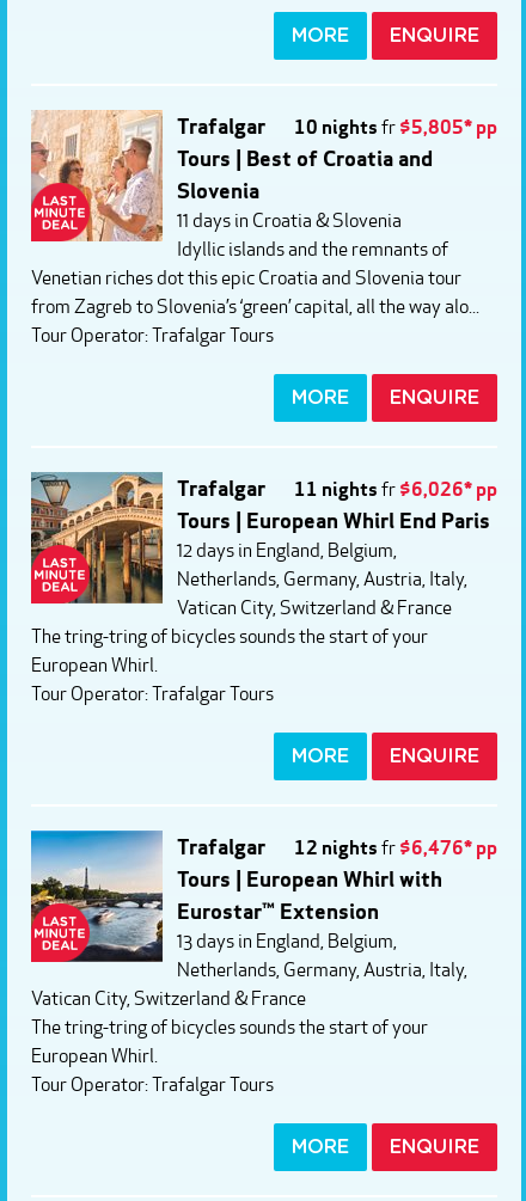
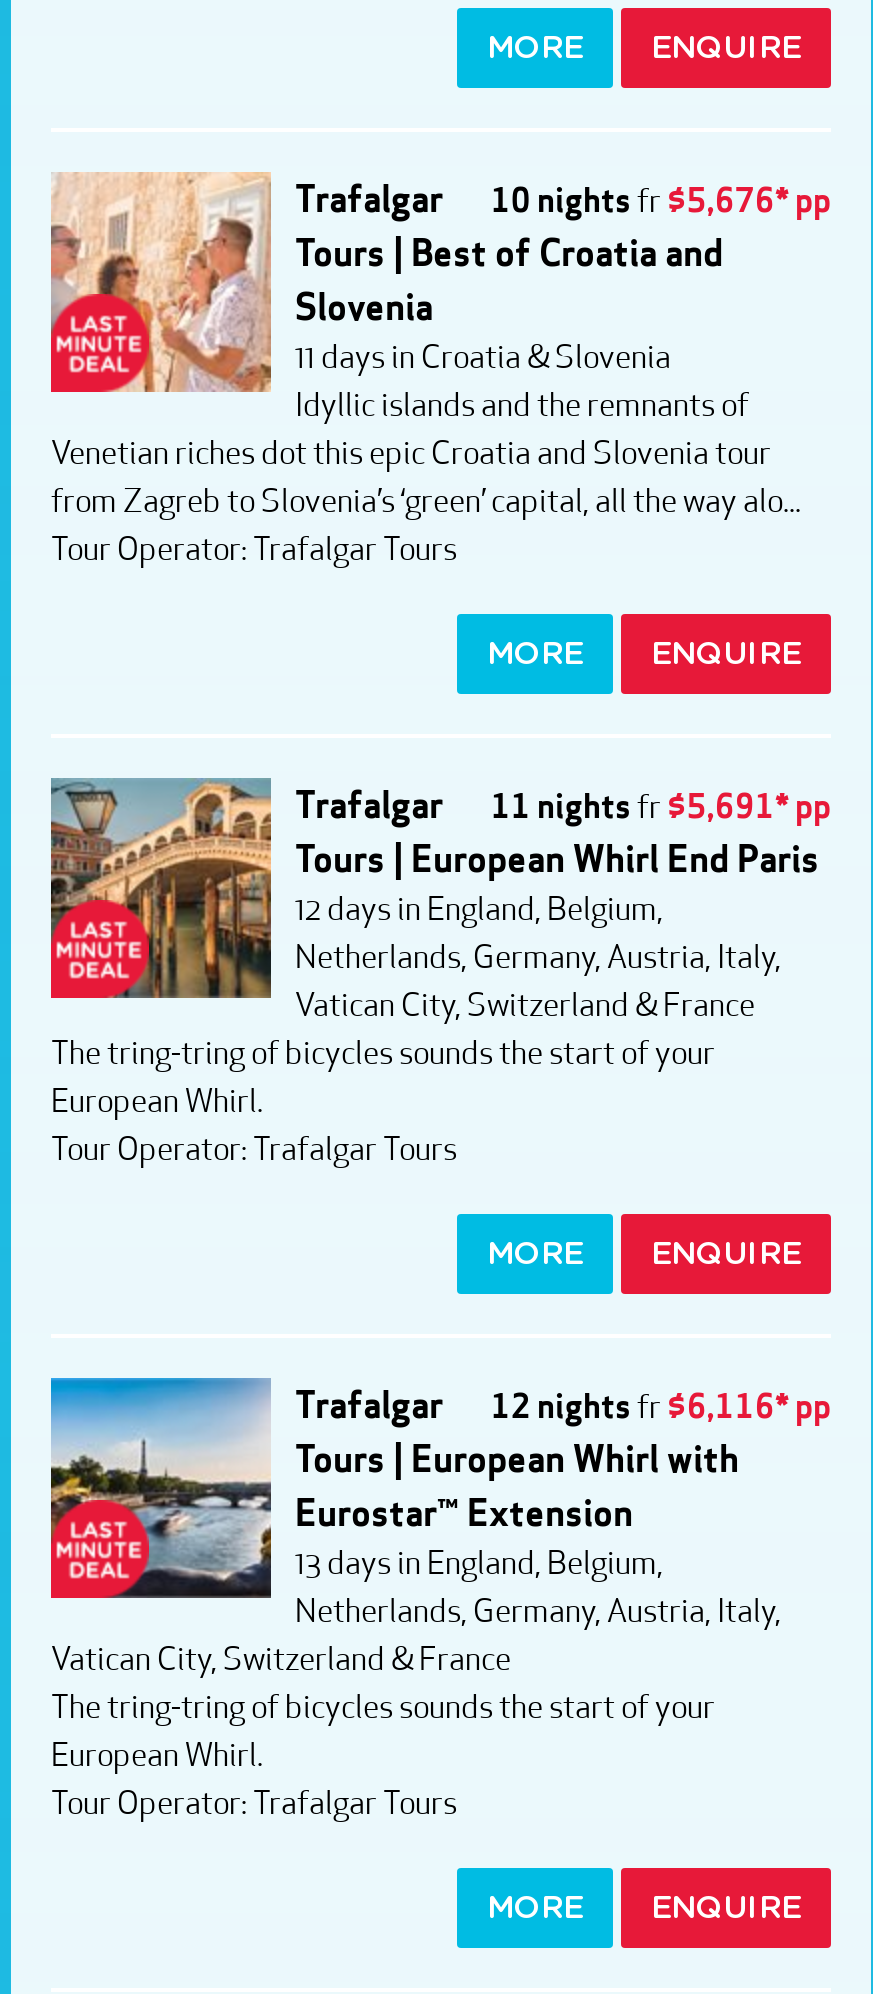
[177,113,497,140] Trafalgar 10 nights fr $5,805* pp -> [295,177,831,223] Trafalgar 10 nights fr $5,676* pp
[177,475,497,502] Trafalgar 11 nights fr $6,026* pp -> [295,783,831,829] Trafalgar 11 nights fr $5,691* pp
[177,833,497,861] Trafalgar 12 nights fr $6,476* pp -> [295,1383,831,1429] Trafalgar 12 nights fr $6,116* pp

